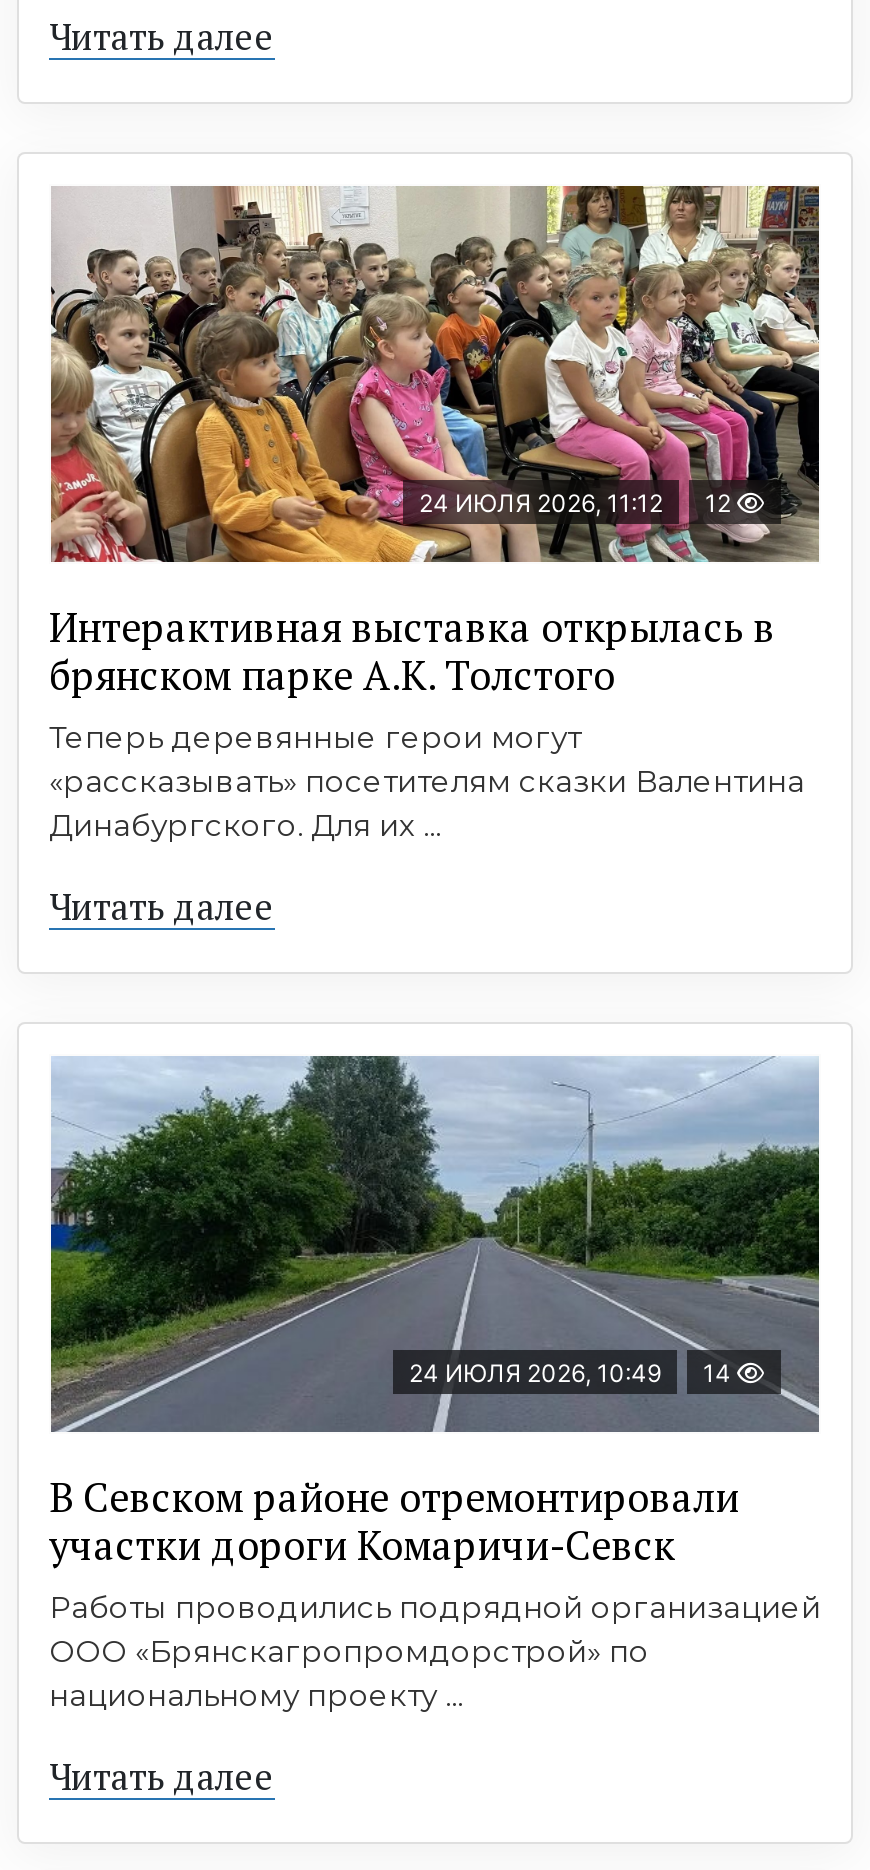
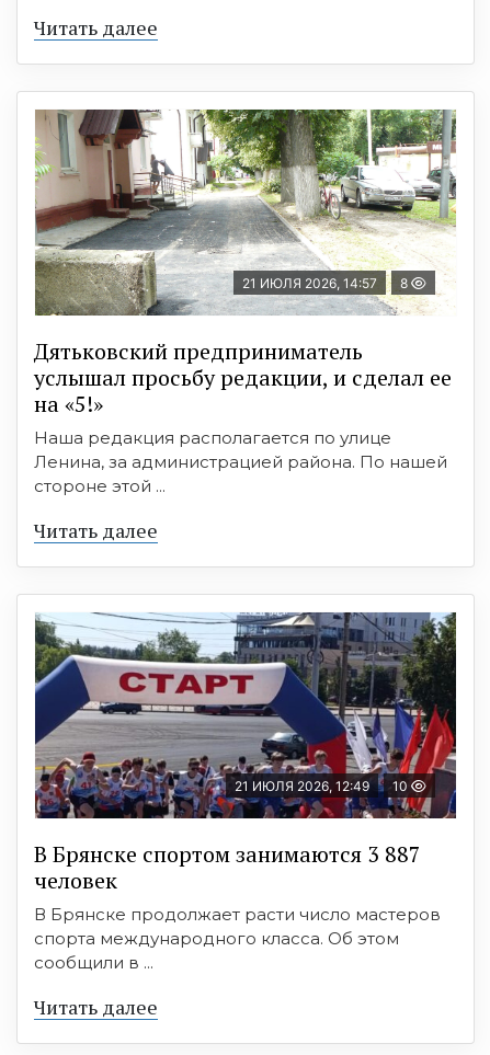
[51,184,821,564] [image] | 24 ИЮЛЯ 2026, 11:12 | 12 -> [35,108,457,317] [image] | 21 ИЮЛЯ 2026, 14:57 | 8
[49,599,805,843] Интерактивная выставка открылась в | брянском парке А.К. Толстого | Теперь деревянные герои могут | «рассказывать» посетителям сказки Валентина | Динабургского. Для их ... -> [34,336,452,496] Дятьковский предприниматель | услышал просьбу редакции, и сделал ее | на «5!» | Наша редакция располагается по улице | Ленина, за администрацией района. По нашей | стороне этой ...
[51,1054,821,1434] [image] | 24 ИЮЛЯ 2026, 10:49 | 14 -> [34,611,457,819] [image] | 21 ИЮЛЯ 2026, 12:49 | 10
[49,1469,821,1713] В Севском районе отремонтировали | участки дороги Комаричи-Севск | Работы проводились подрядной организацией | ООО «Брянскагропромдорстрой» по | национальному проекту ... -> [34,839,441,973] В Брянске спортом занимаются 3 887 | человек | В Брянске продолжает расти число мастеров | спорта международного класса. Об этом | сообщили в ...

